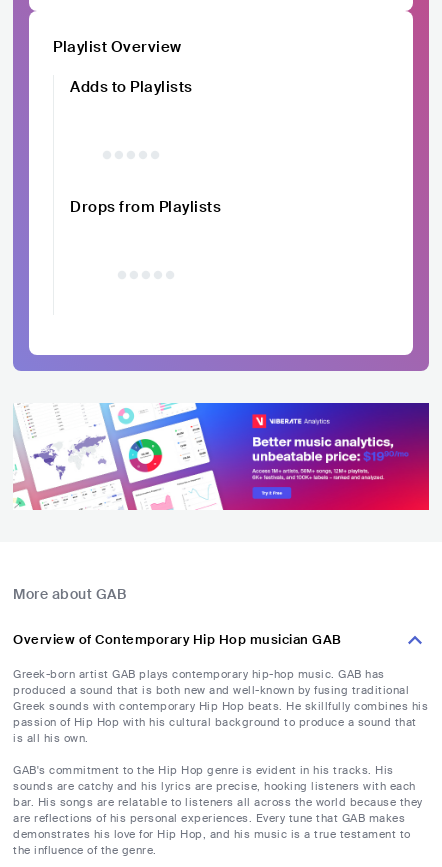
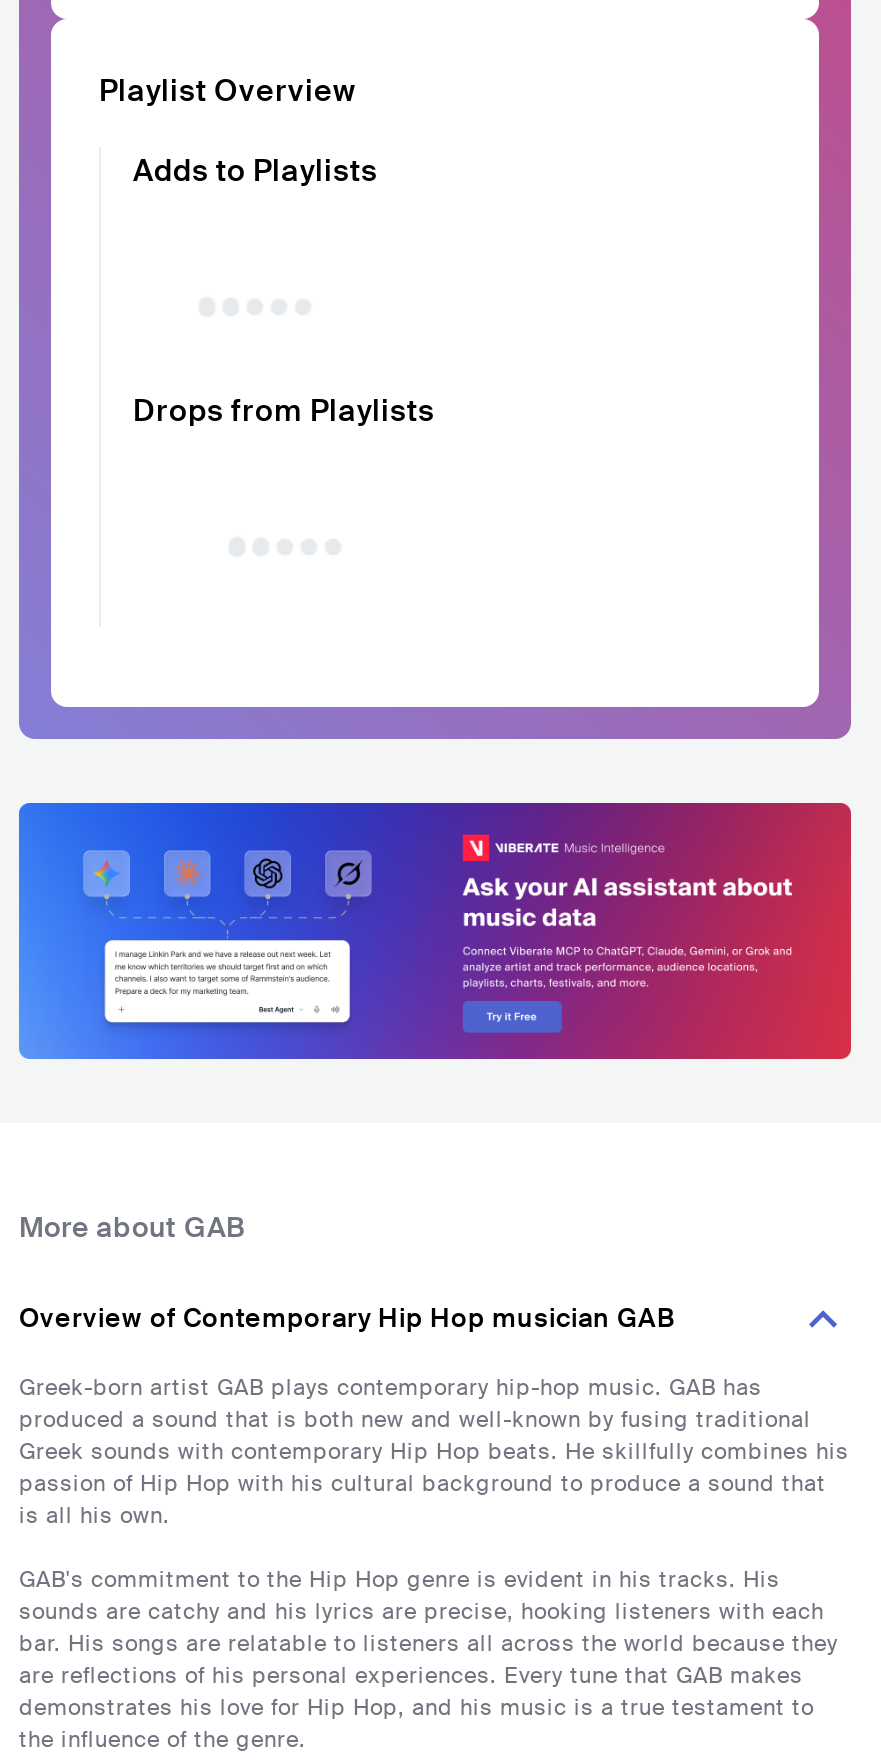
[13,402,430,511] [image] -> [17,801,853,1061] [image]

